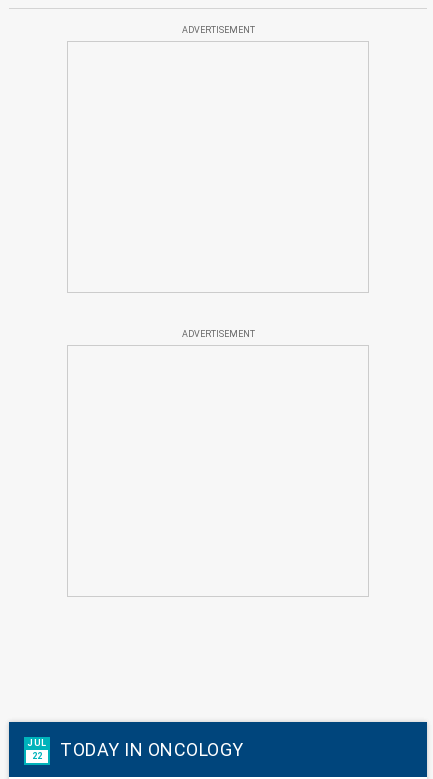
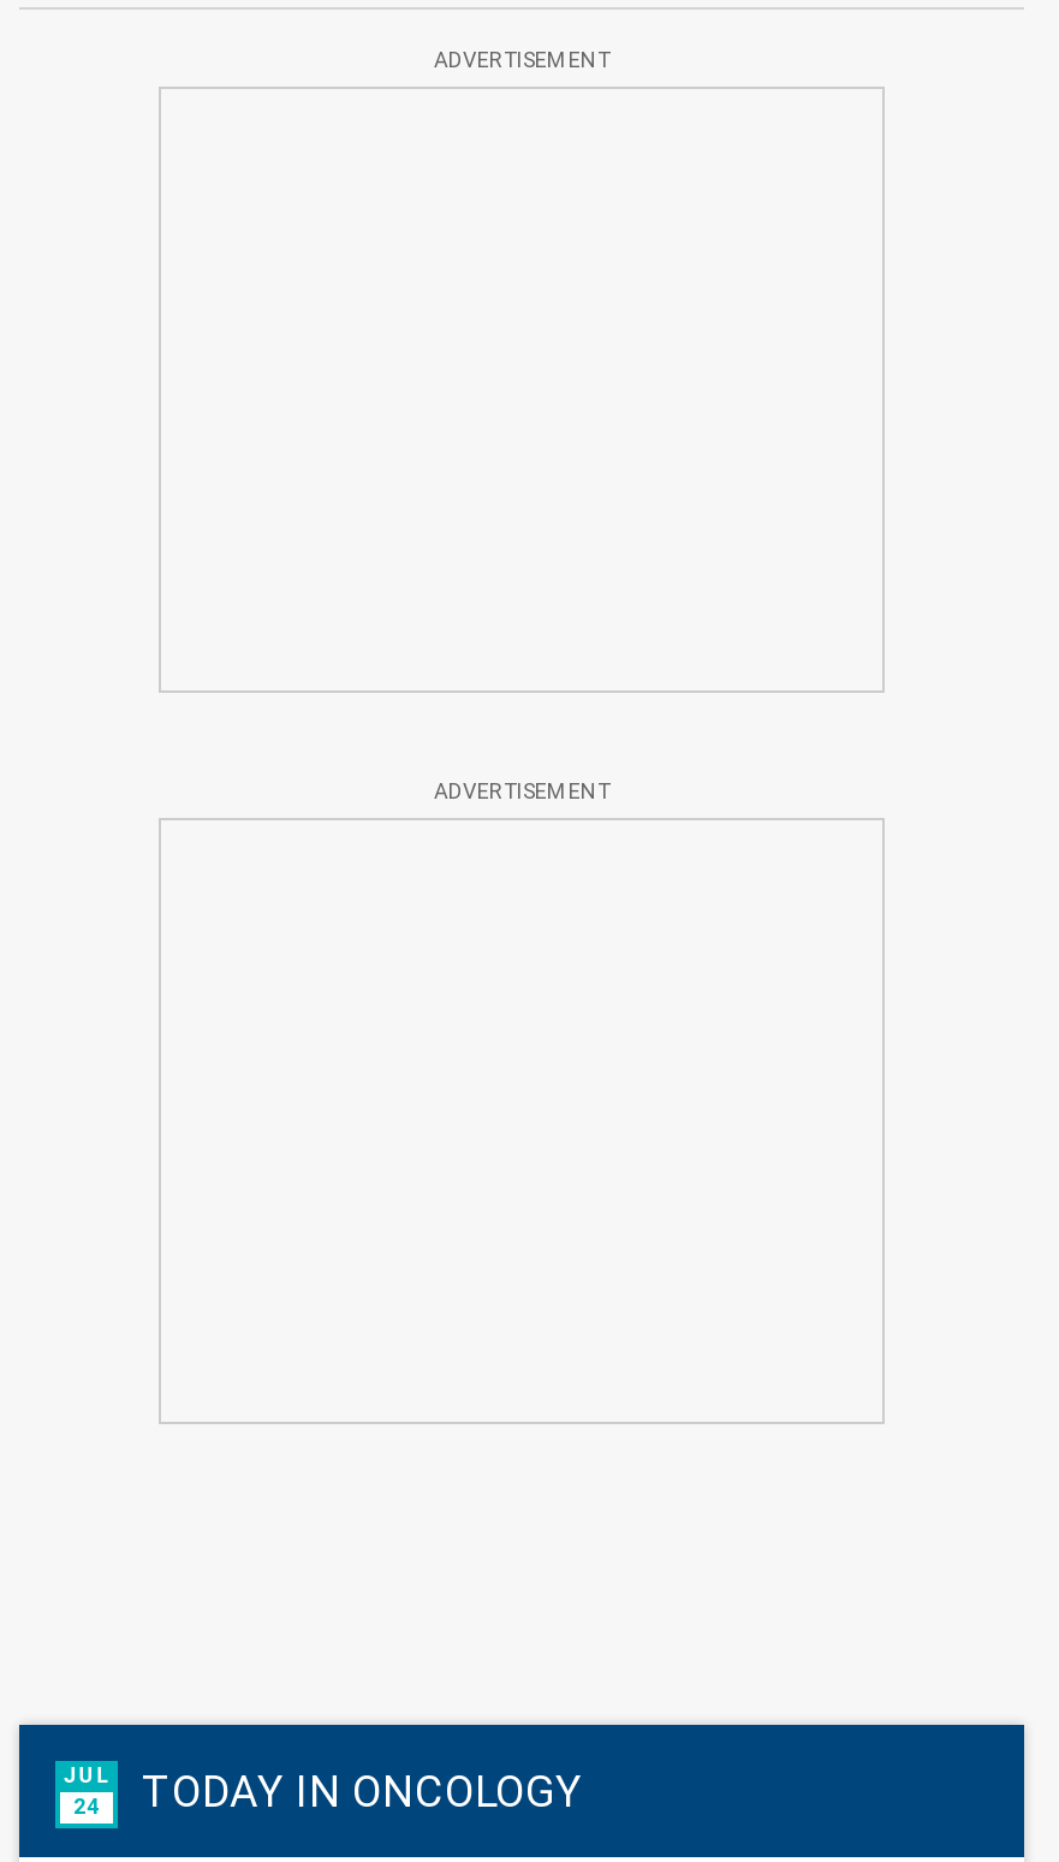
[27,738,243,761] JUL 22 TODAY IN ONCOLOGY -> [63,1763,583,1819] JUL 24 TODAY IN ONCOLOGY

